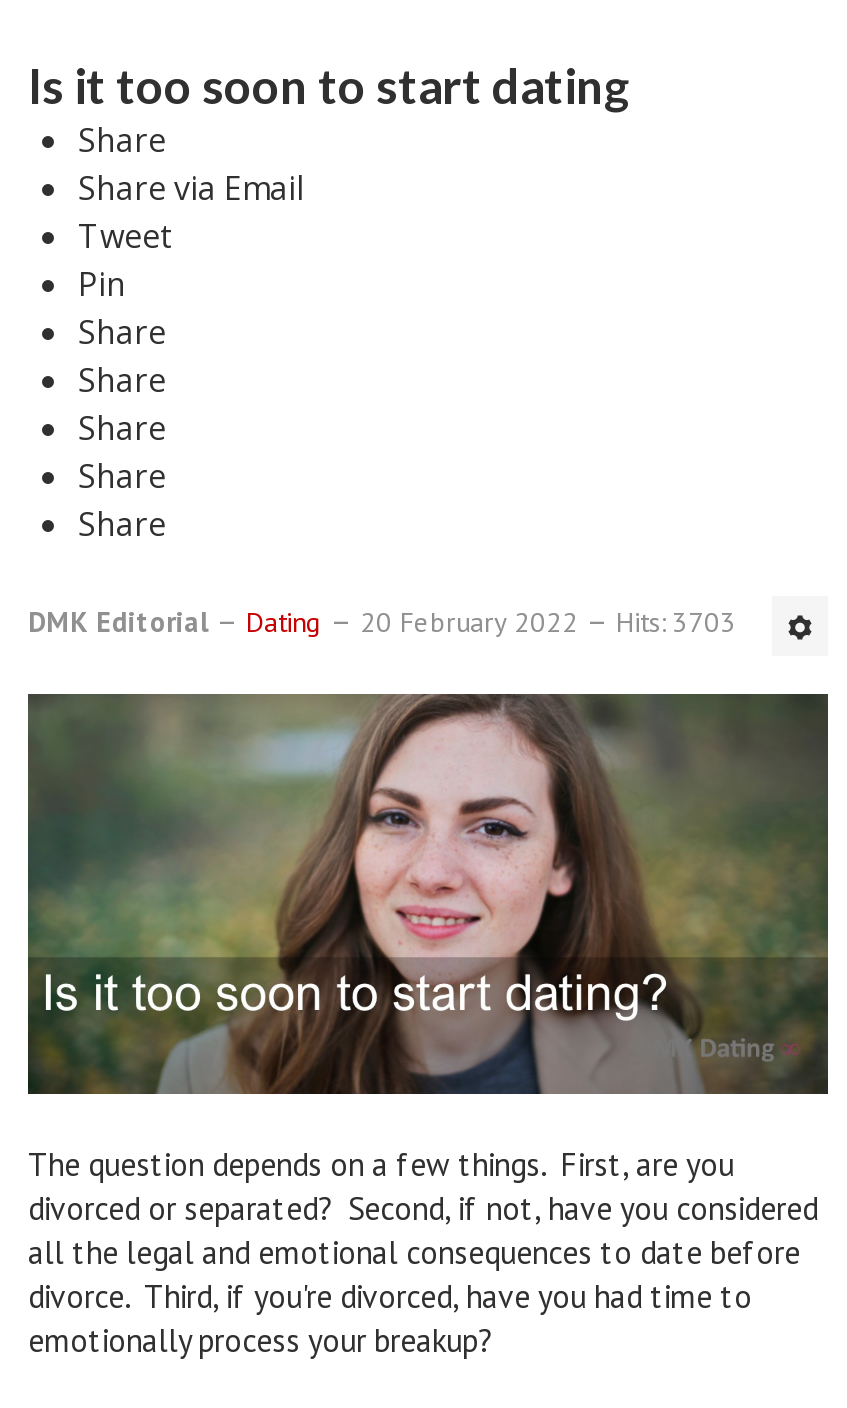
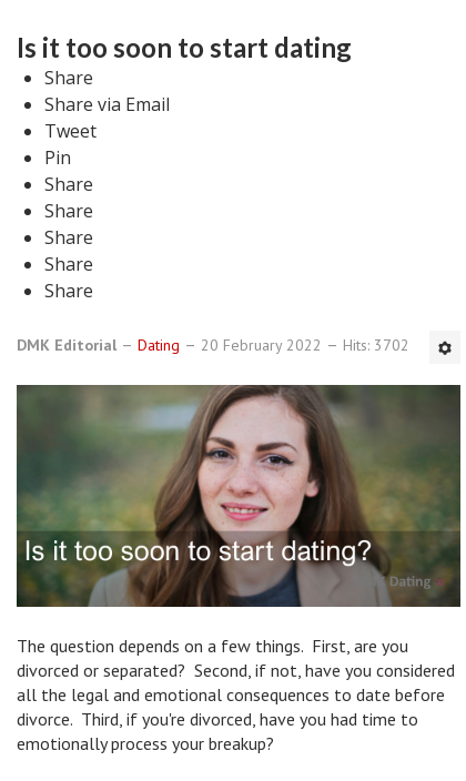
[616,604,736,640] Hits: 3703 -> [343,335,409,355] Hits: 3702

